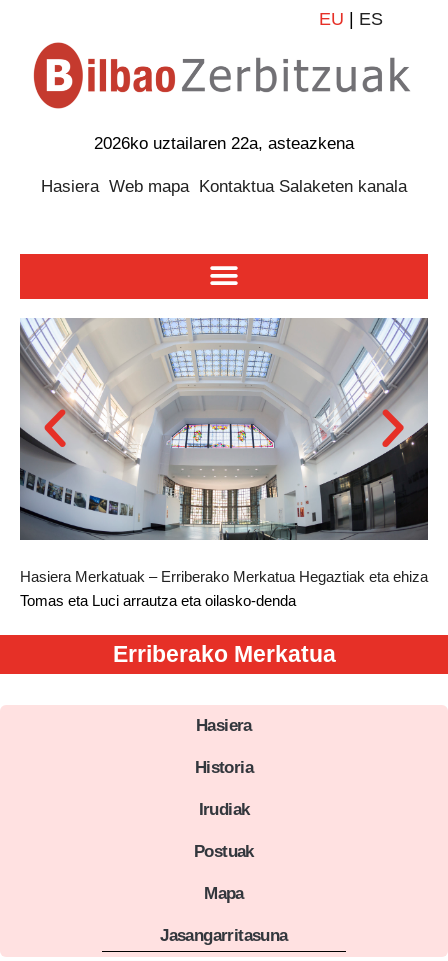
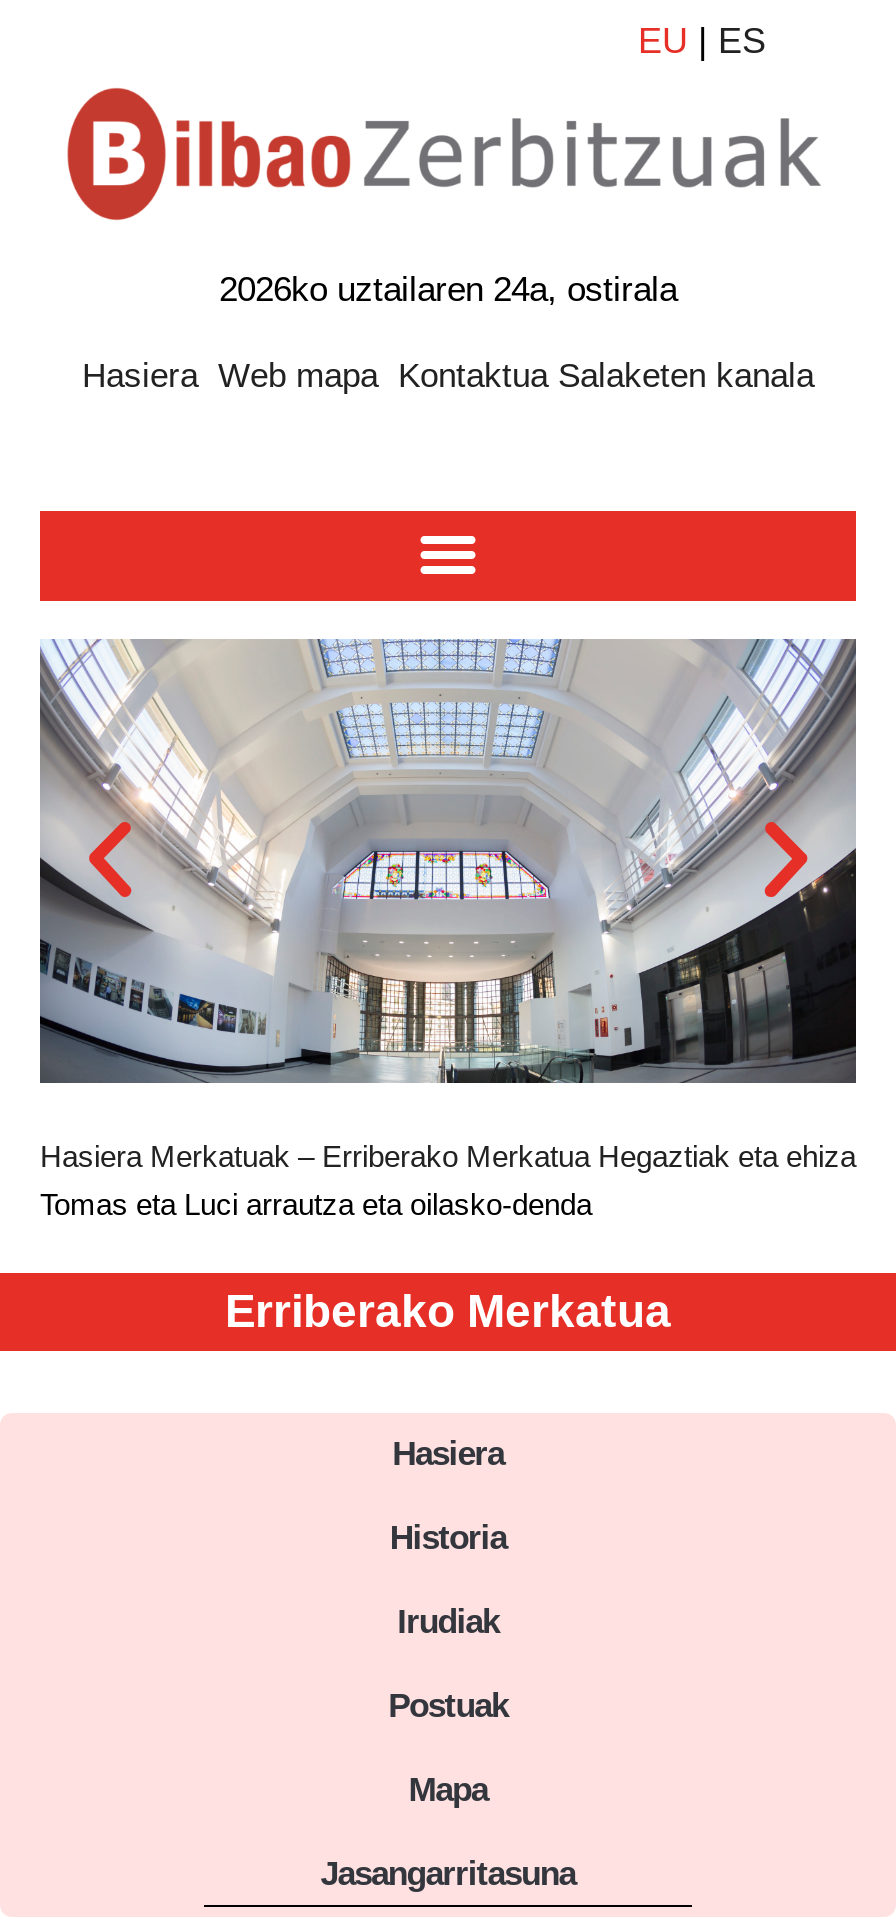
[94,133,354,153] 2026ko uztailaren 22a, asteazkena -> [219,269,677,309] 2026ko uztailaren 24a, ostirala

